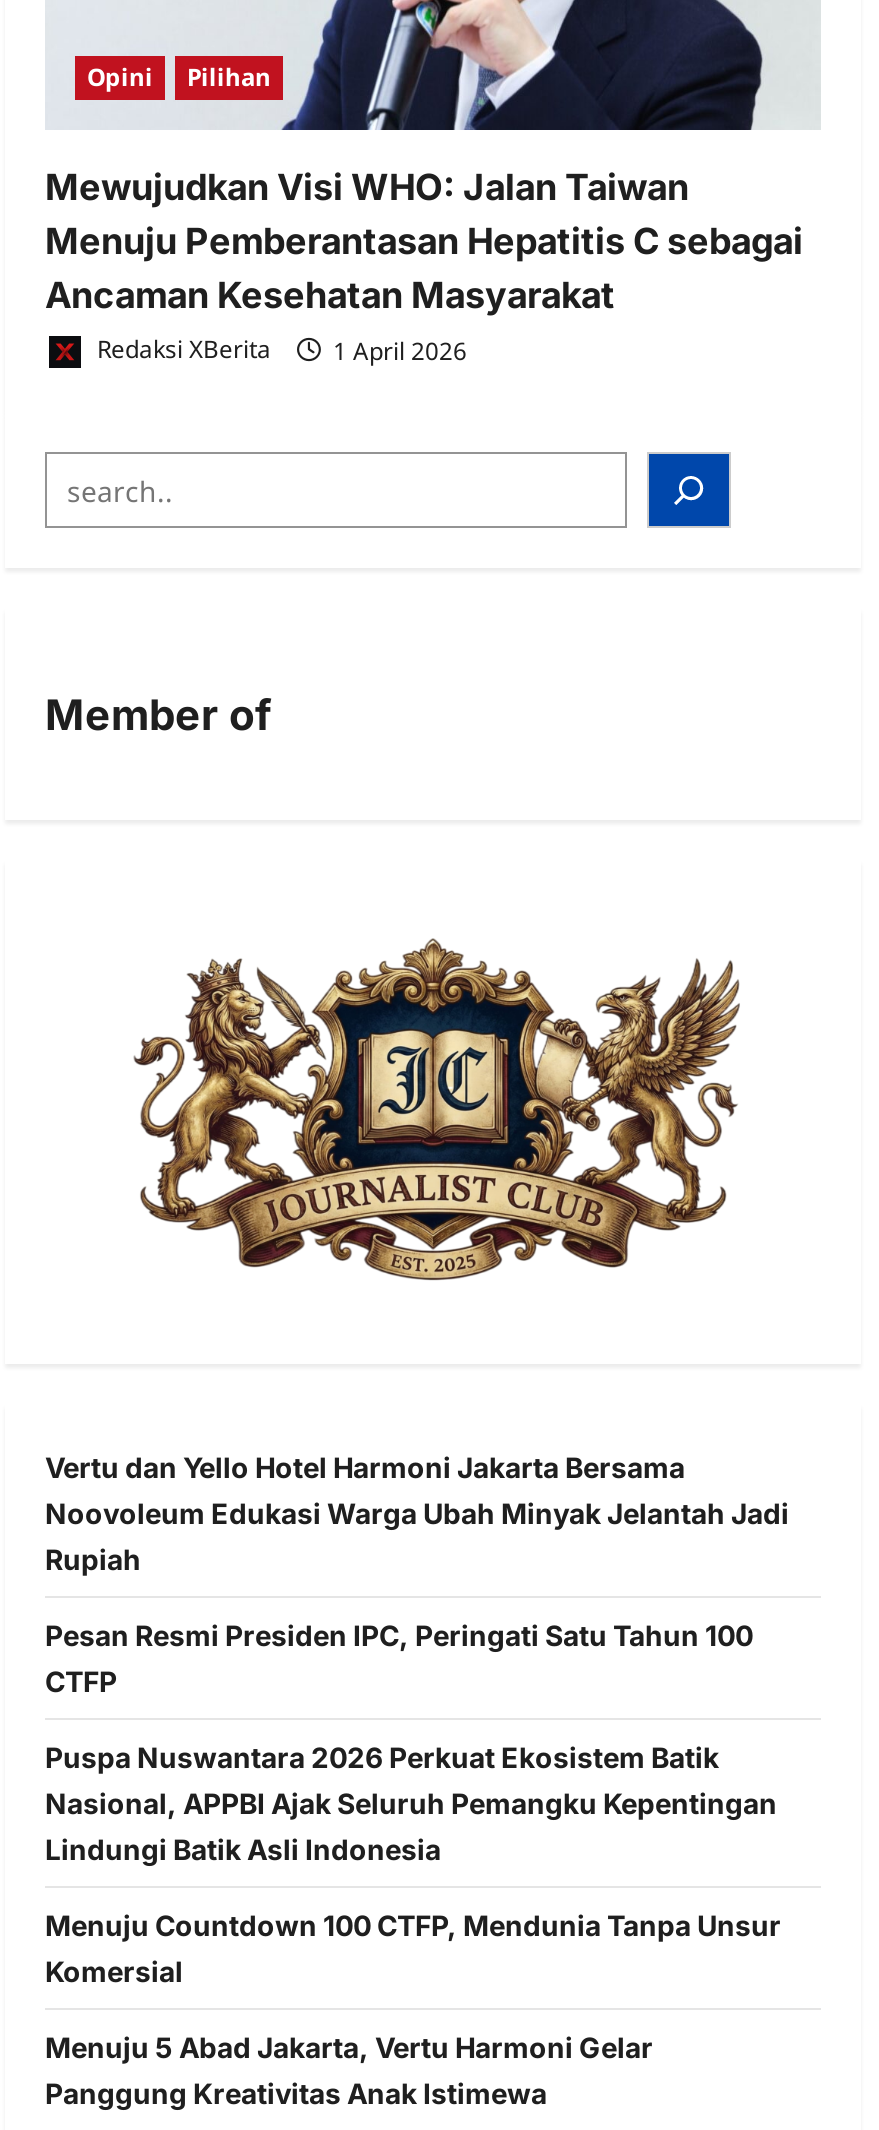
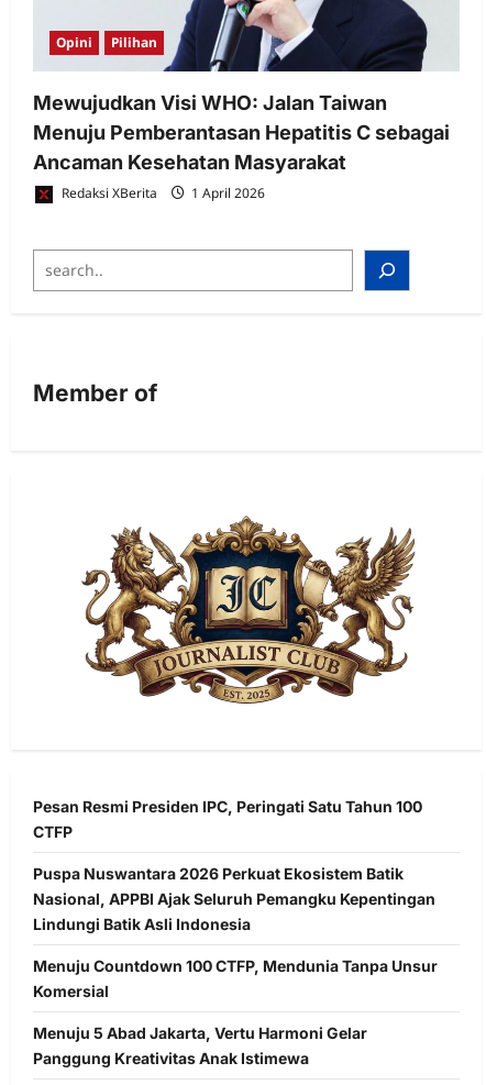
[45,1450,789,1576] Vertu dan Yello Hotel Harmoni Jakarta Bersama | Noovoleum Edukasi Warga Ubah Minyak Jelantah Jadi | Rupiah -> none

